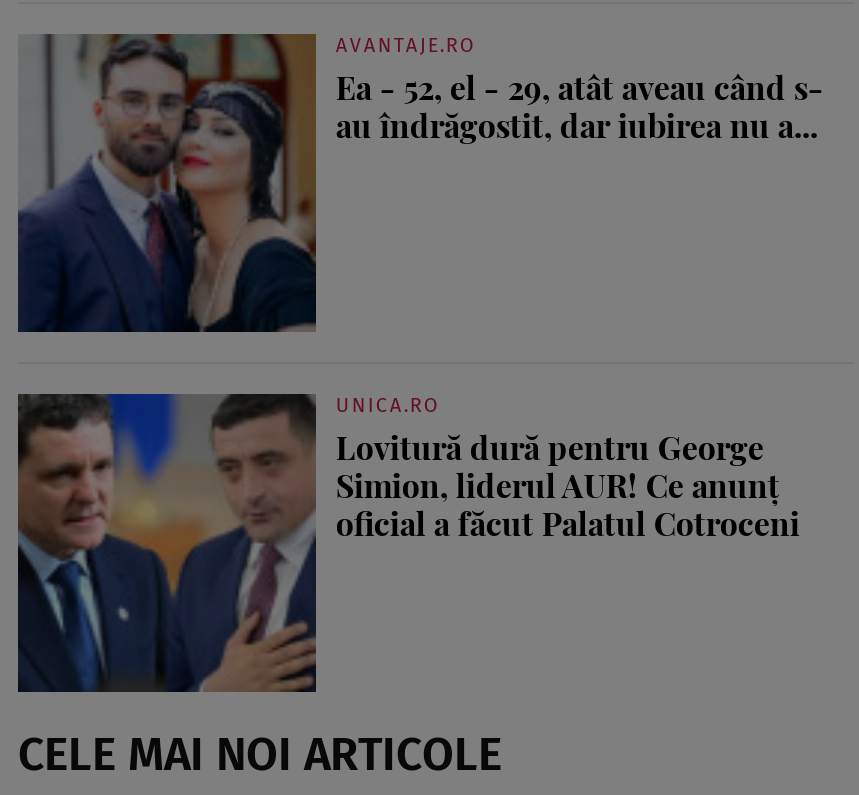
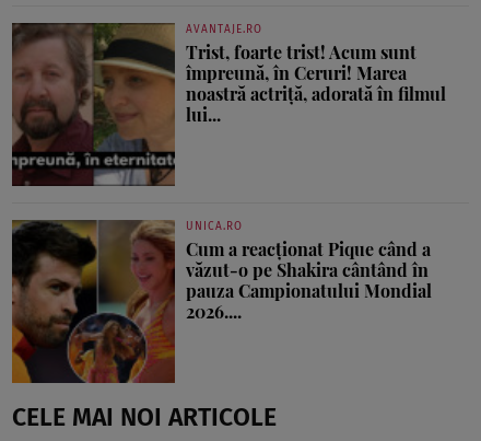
[16,34,824,334] [image] | Ea - 52, el - 29, atât aveau când s- | au îndrăgostit, dar iubirea nu a... -> [11,22,446,187] [image] | Trist, foarte trist! Acum sunt | împreună, în Ceruri! Marea | noastră actriță, adorată în filmul | lui...
[16,392,800,694] [image] | Lovitură dură pentru George | Simion, liderul AUR! Ce anunț | oficial a făcut Palatul Cotroceni -> [11,219,432,384] [image] | Cum a reacționat Pique când a | văzut-o pe Shakira cântând în | pauza Campionatului Mondial | 2026....

